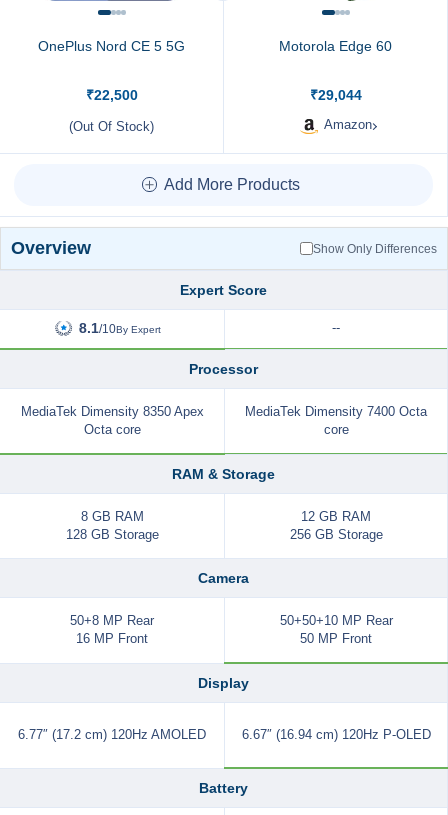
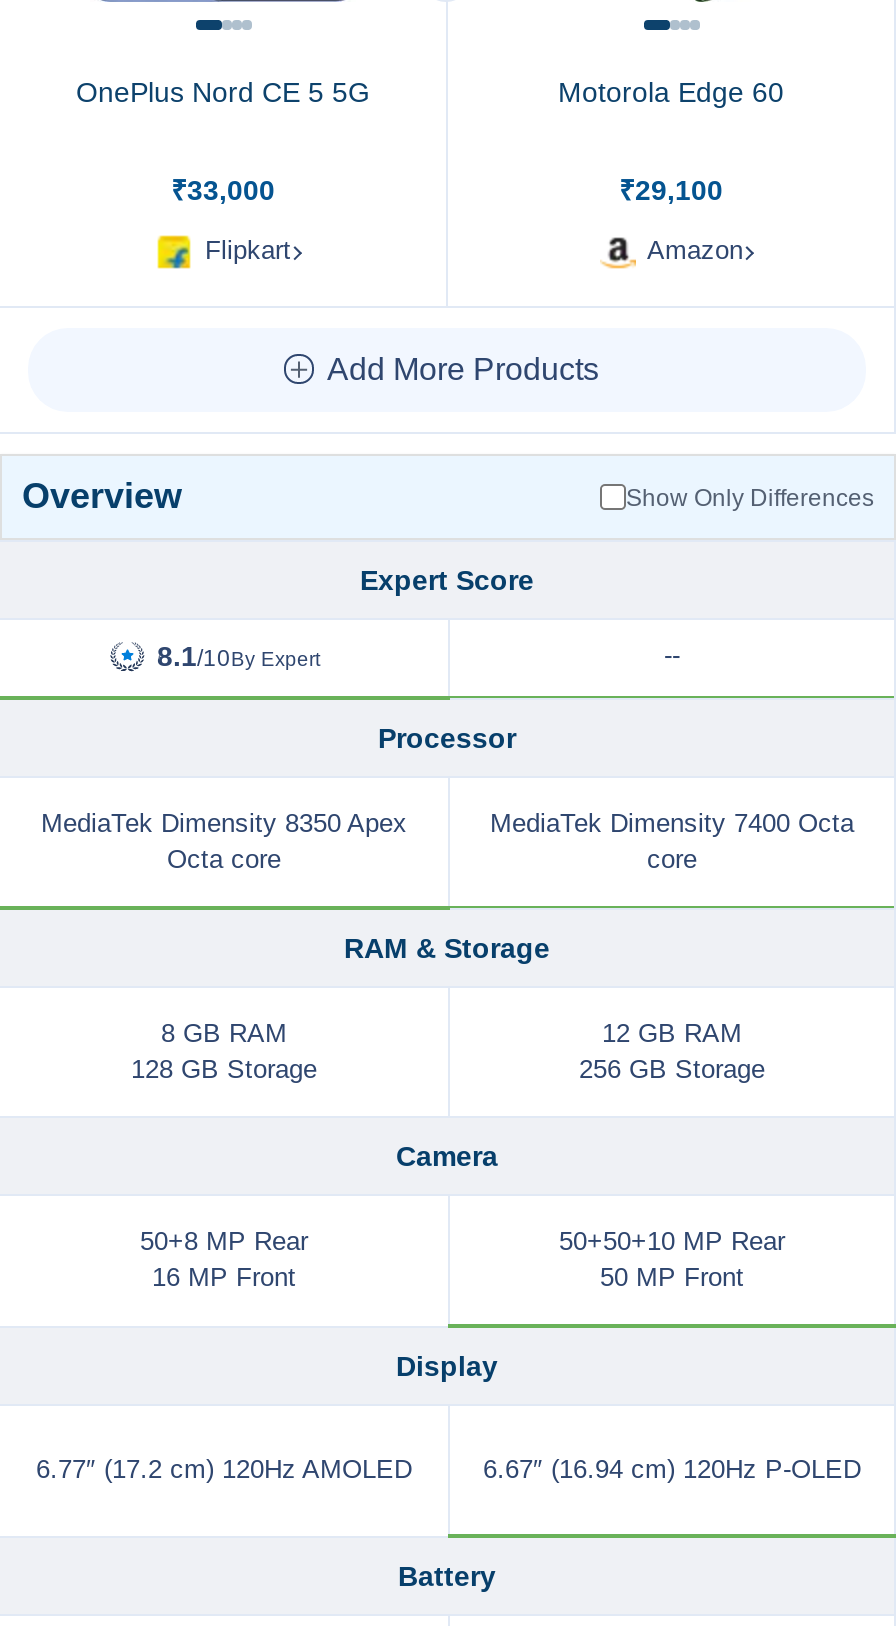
[85,87,137,103] ₹22,500 -> [171,174,275,206] ₹33,000
[309,87,361,103] ₹29,044 -> [619,174,723,206] ₹29,100
[69,119,154,134] (Out Of Stock) -> [197,235,291,265] Flipkart

